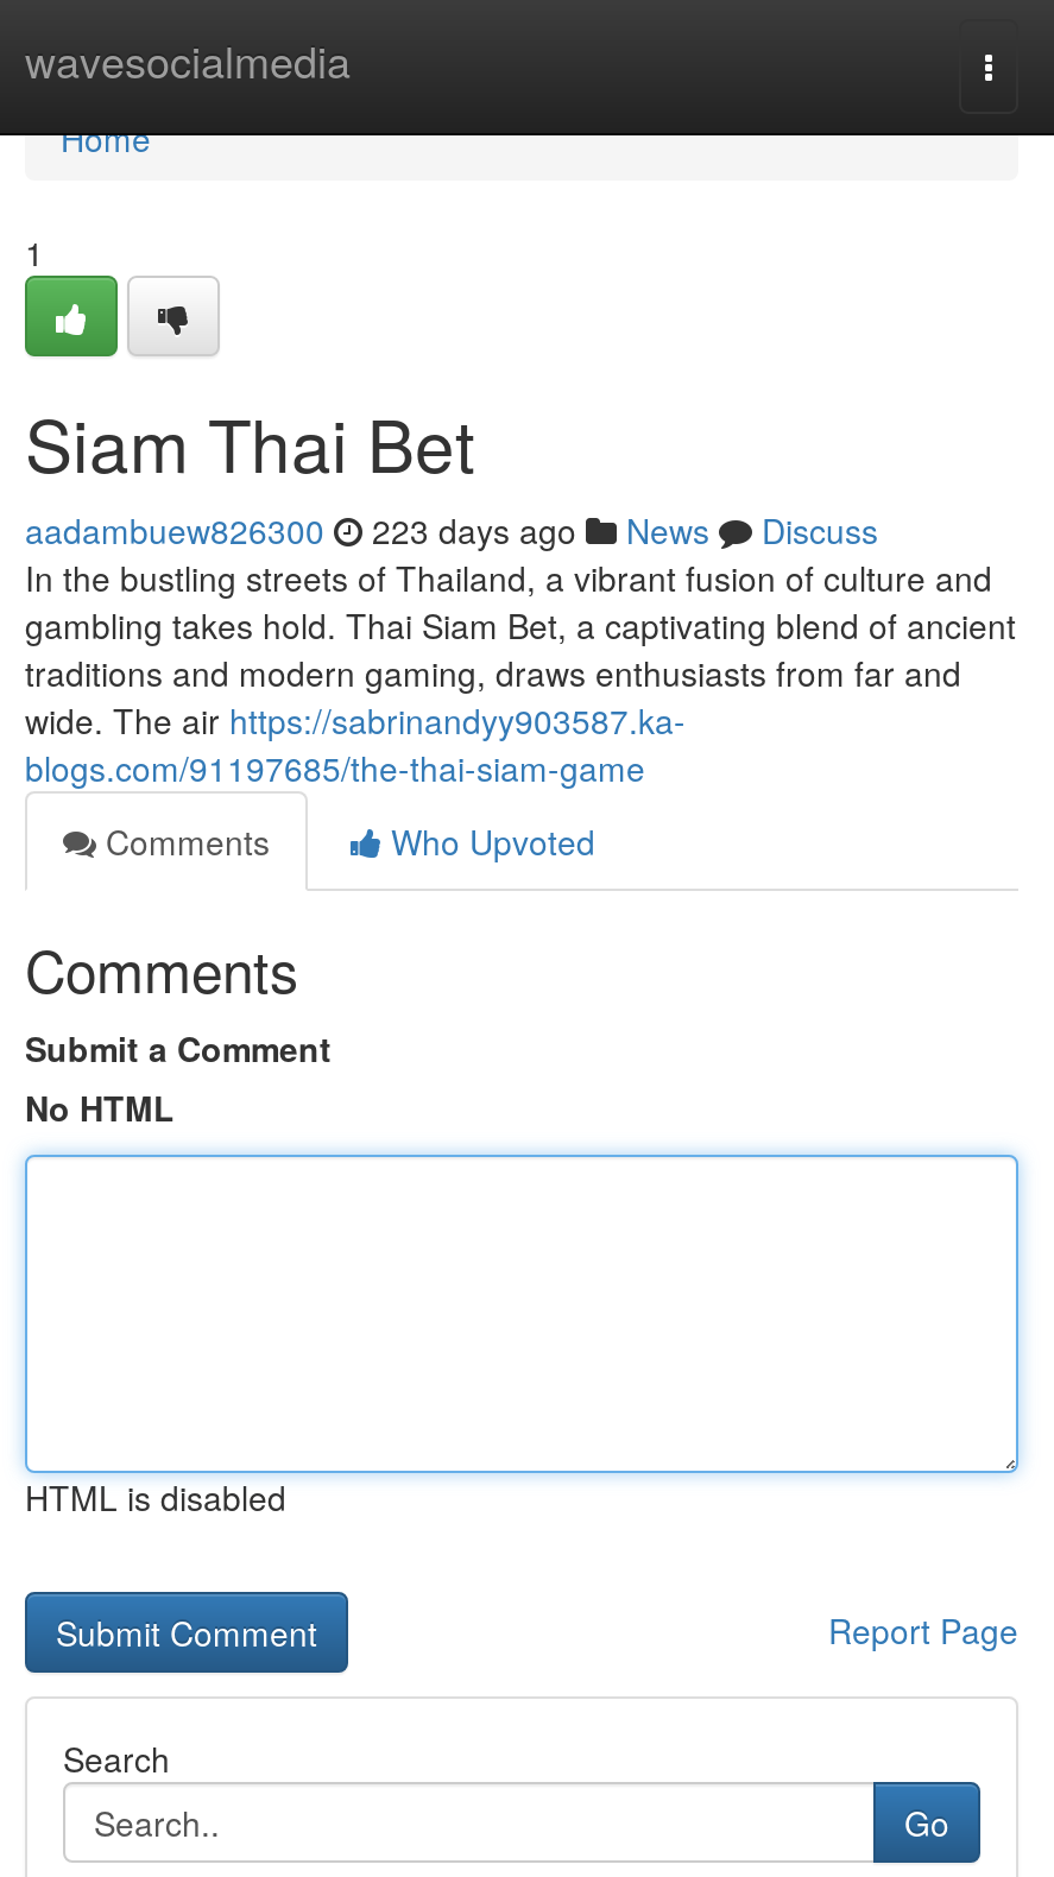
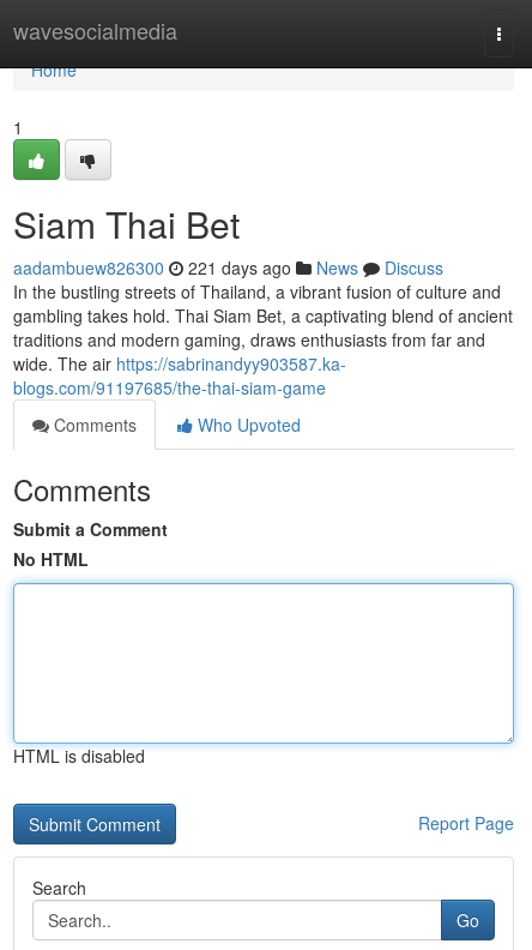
[25,506,878,554] aadambuew826300 223 days ago News Discuss -> [13,255,443,279] aadambuew826300 221 days ago News Discuss

